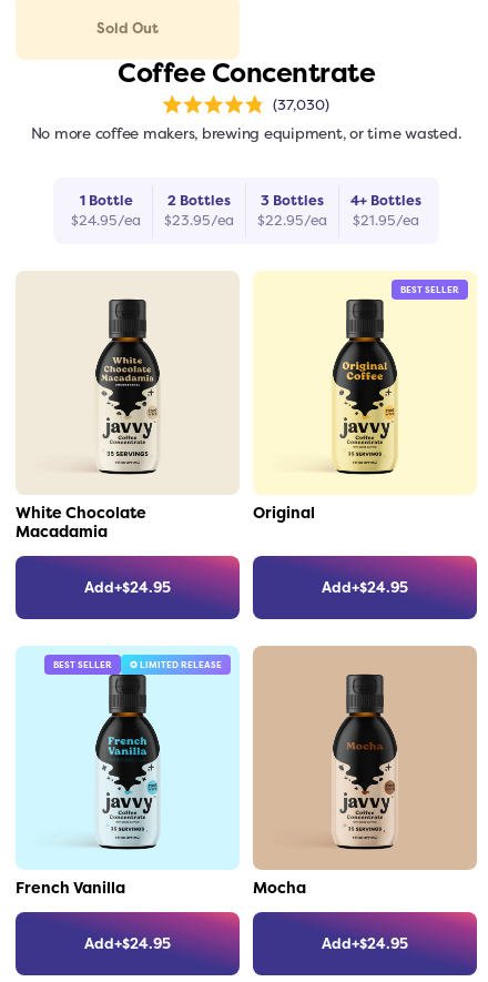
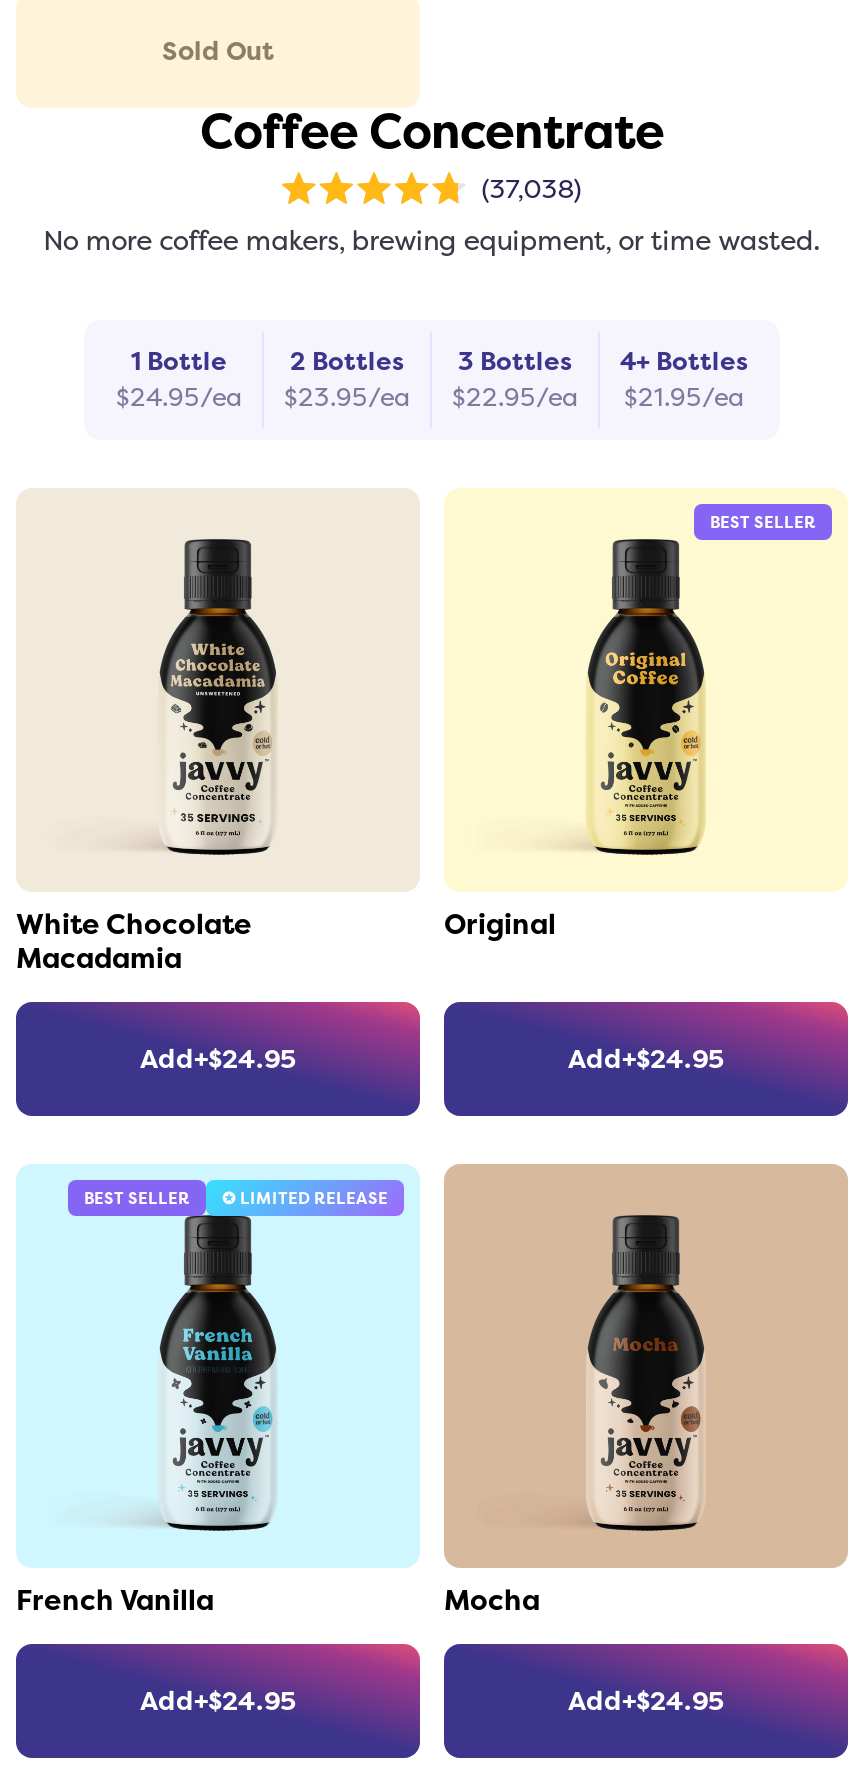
[277,95,325,114] 37,030 -> [489,172,573,206] 37,038

